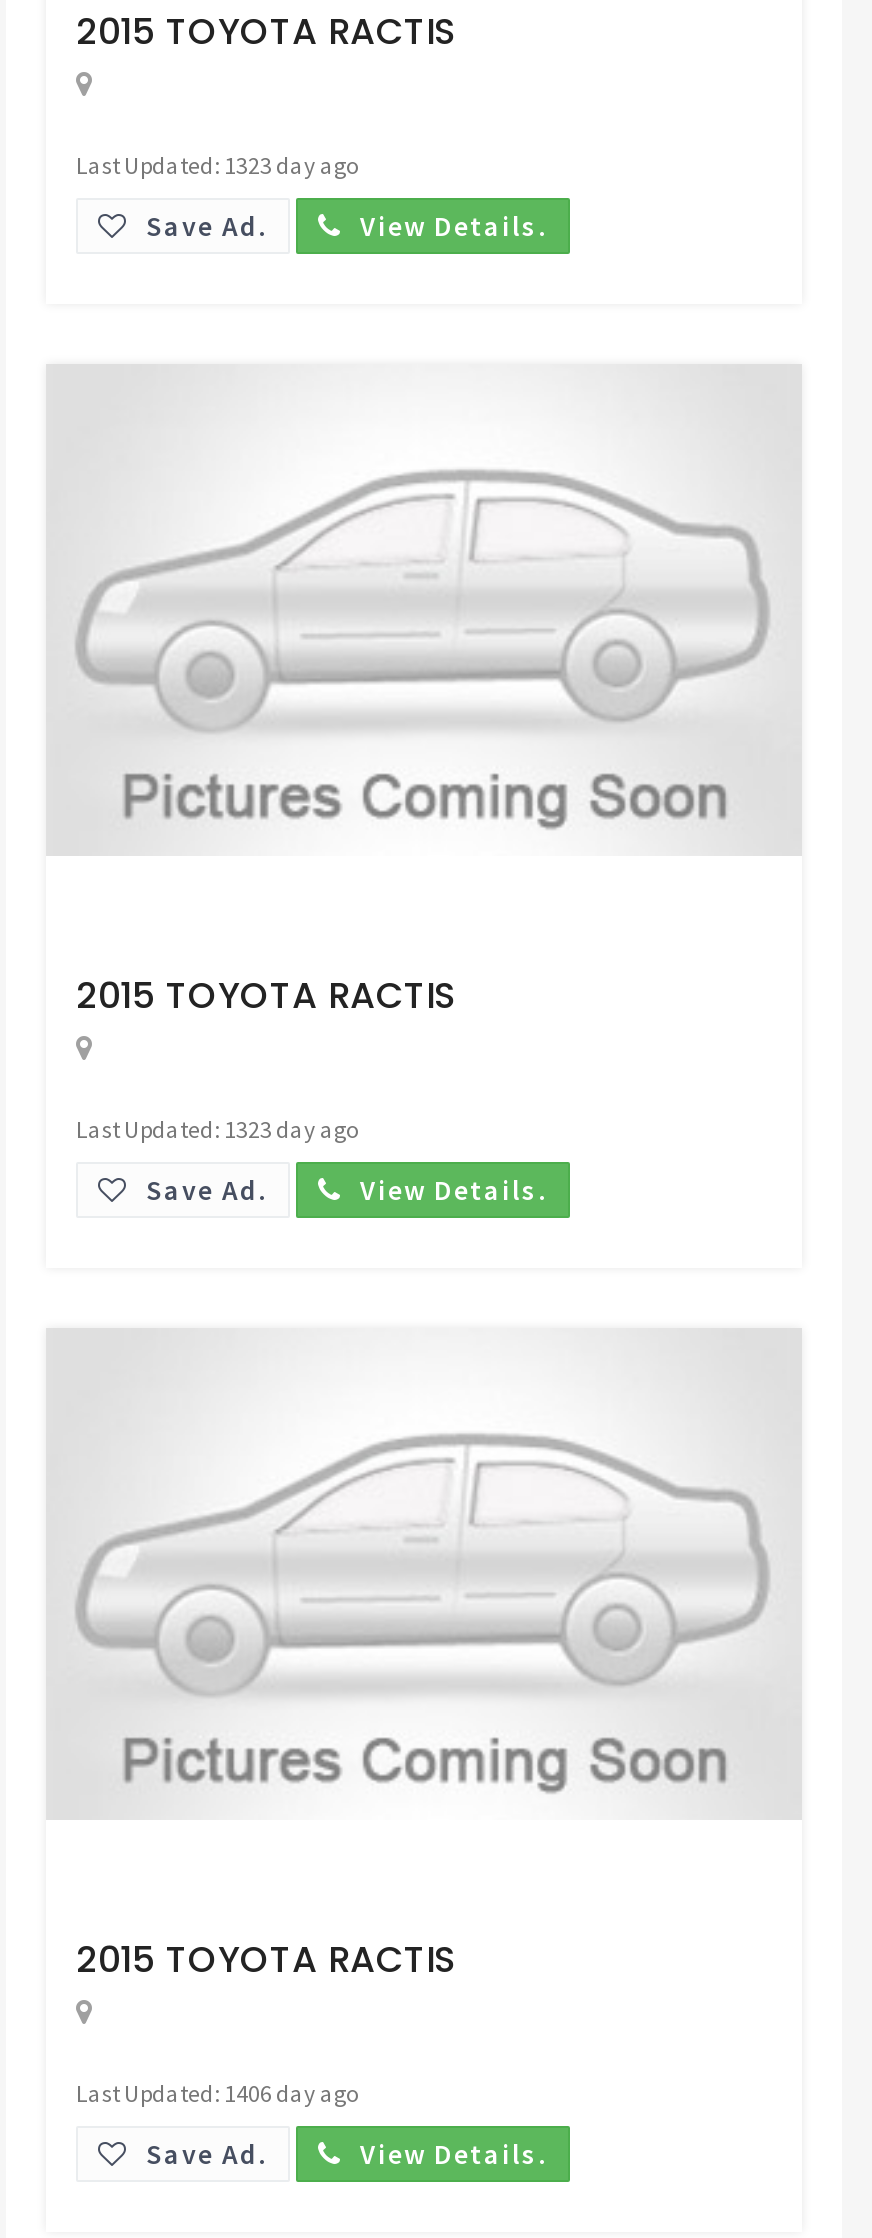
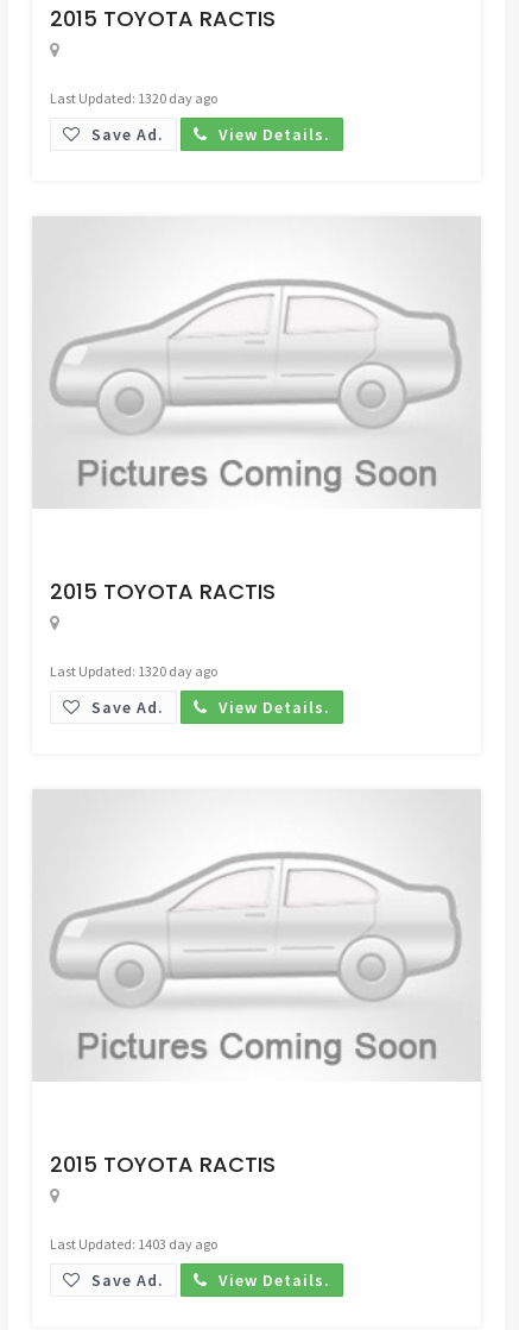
[76,149,358,179] Last Updated: 1323 day ago -> [50,89,217,107] Last Updated: 1320 day ago
[76,1113,358,1143] Last Updated: 1323 day ago -> [50,662,217,680] Last Updated: 1320 day ago
[76,2077,358,2107] Last Updated: 1406 day ago -> [50,1235,217,1252] Last Updated: 1403 day ago

